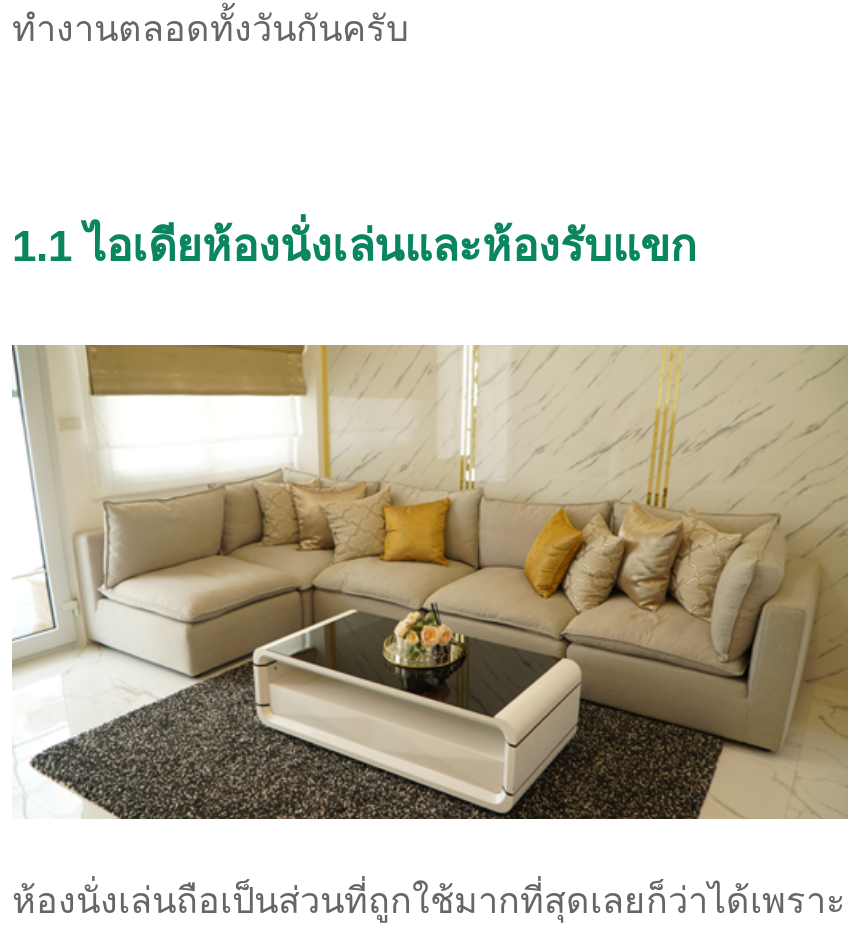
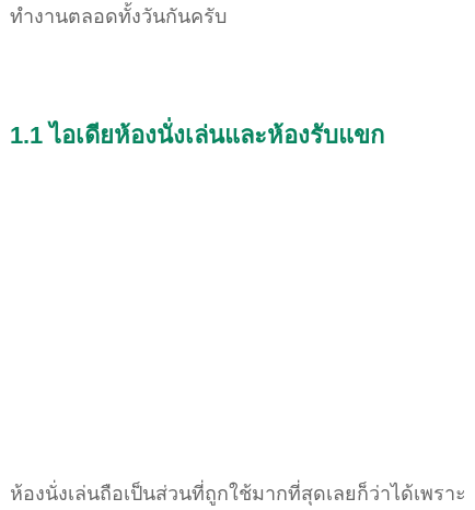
[10,342,850,822] [image] -> none

